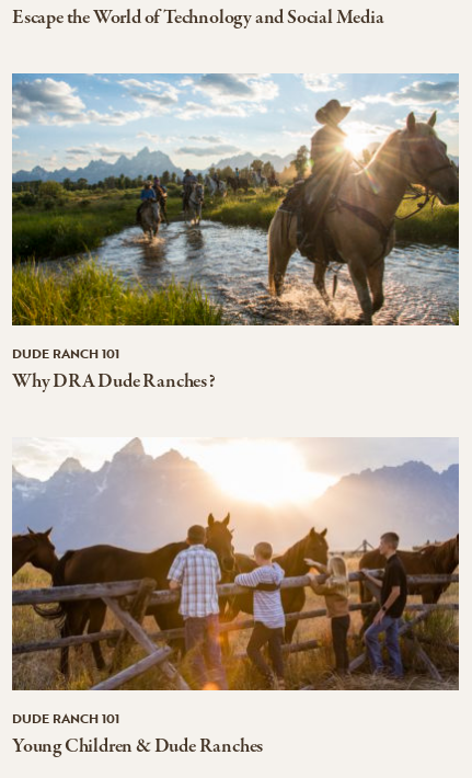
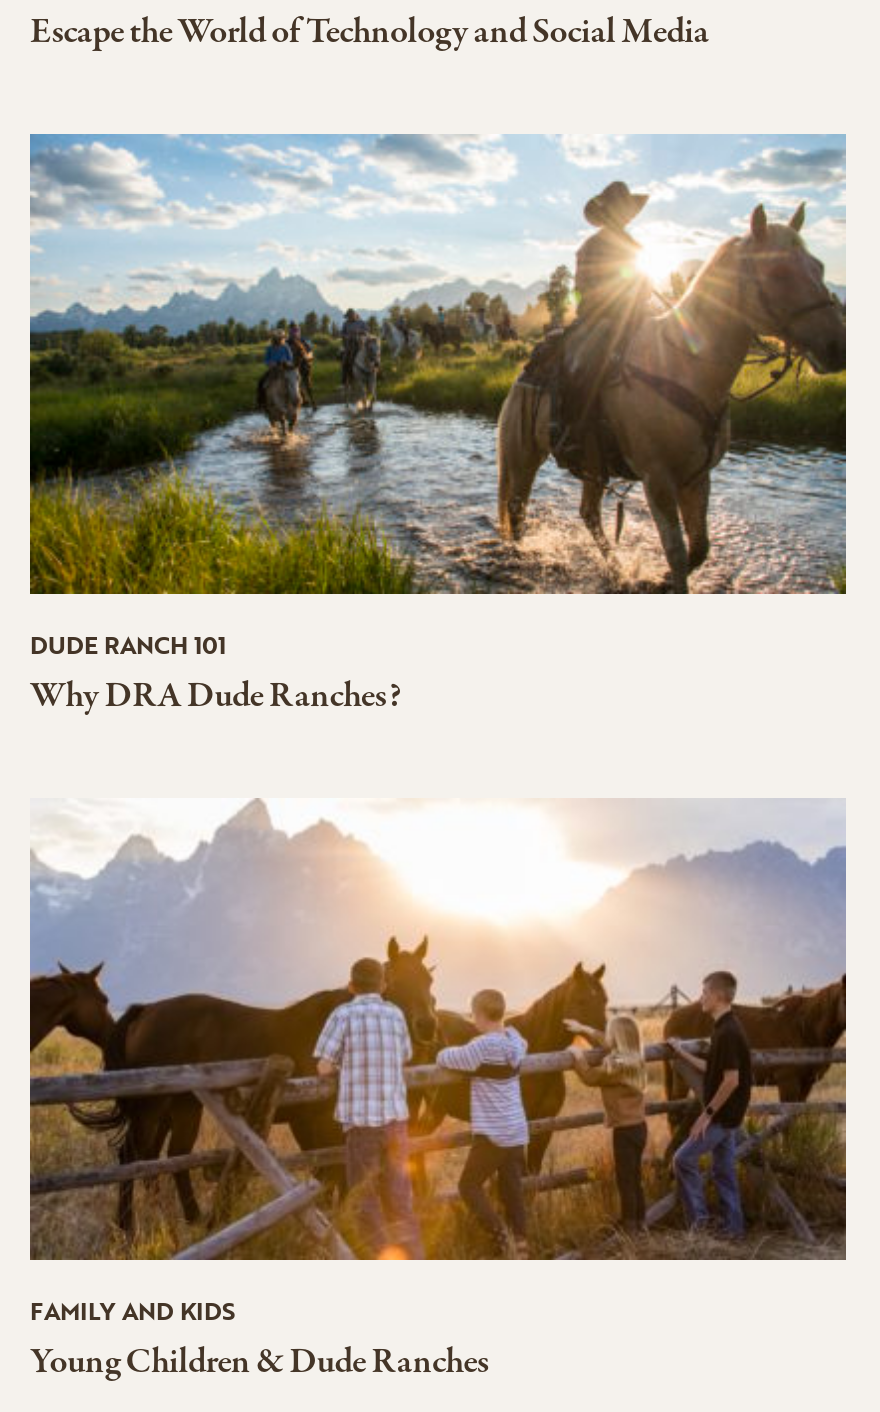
[12,708,119,728] DUDE RANCH 101 -> [30,1293,236,1329] FAMILY AND KIDS

